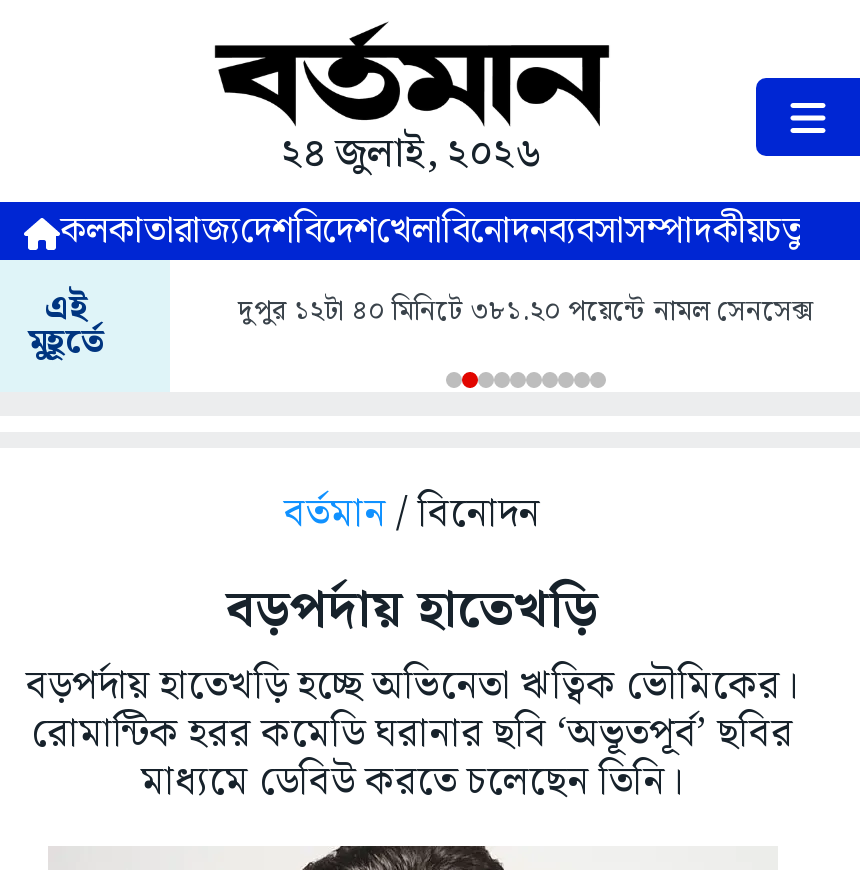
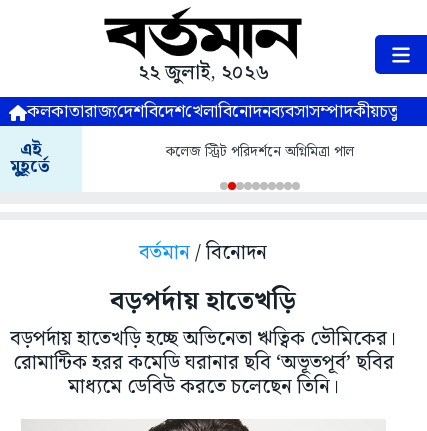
[281,123,543,187] ২৪ জুলাই, ২০২৬ -> [137,57,268,89] ২২ জুলাই, ২০২৬
[227,290,801,334] দুপুর ১২টা ৪০ মিনিটে ৩৮১.২০ পয়েন্টে নামল সেনসেক্স -> [165,141,353,163] কলেজ স্ট্রিট পরিদর্শনে অগ্নিমিত্রা পাল

